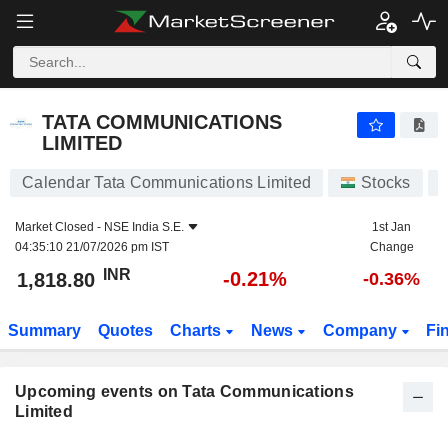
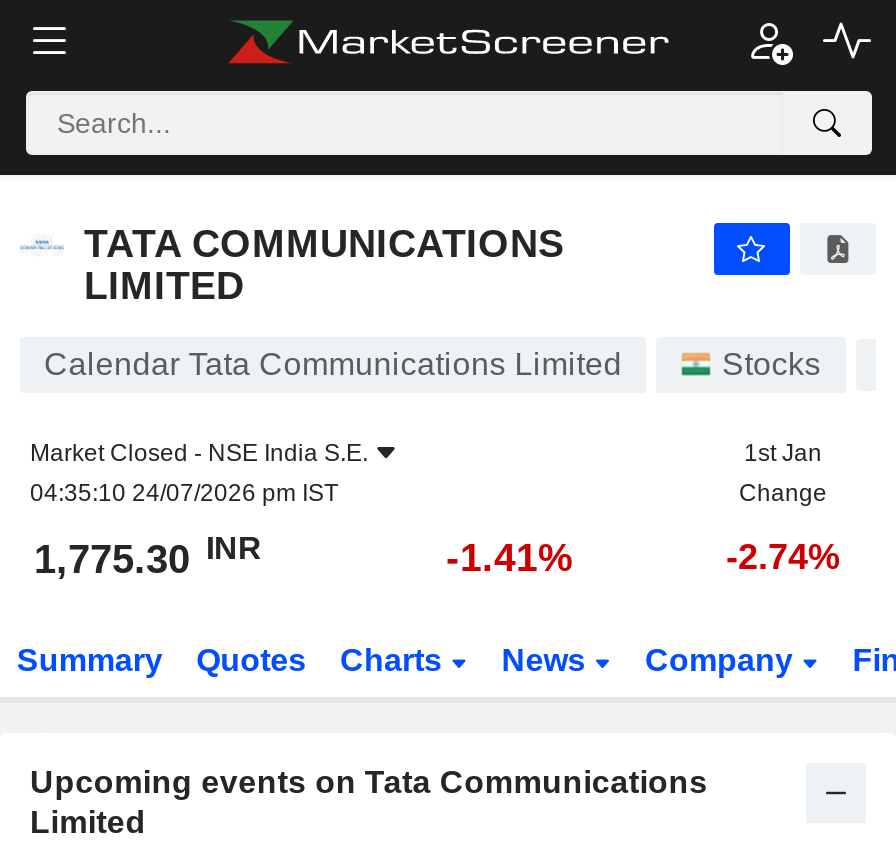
[15,240,169,254] 04:35:10 21/07/2026 pm IST -> [30,479,338,507] 04:35:10 24/07/2026 pm IST
[17,265,131,291] 1,818.80 INR -> [34,530,262,581] 1,775.30 INR
[223,268,287,290] -0.21% -> [446,535,574,579] -1.41%
[363,269,420,289] -0.36% -> [726,537,840,577] -2.74%

